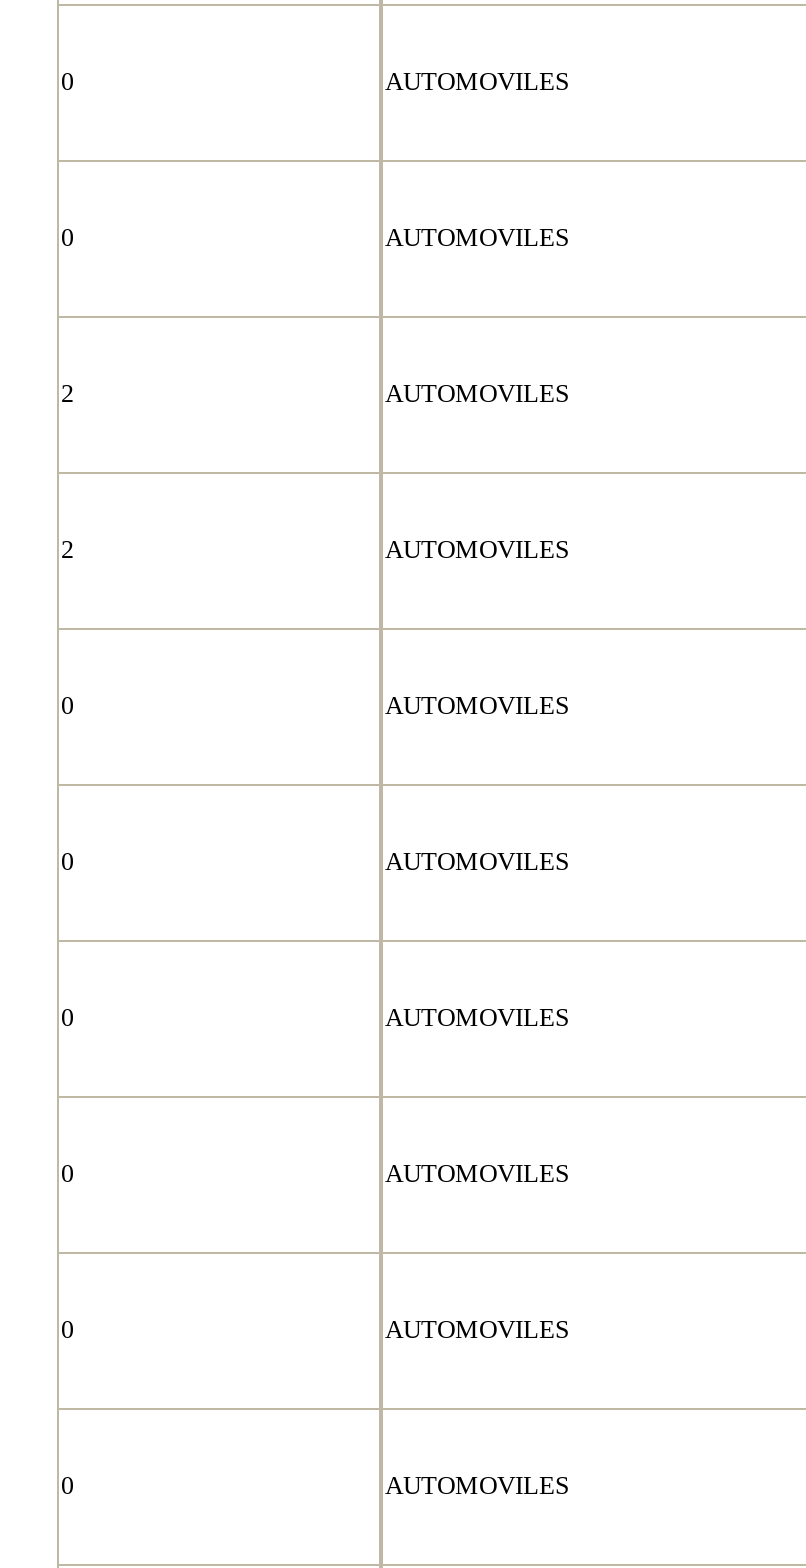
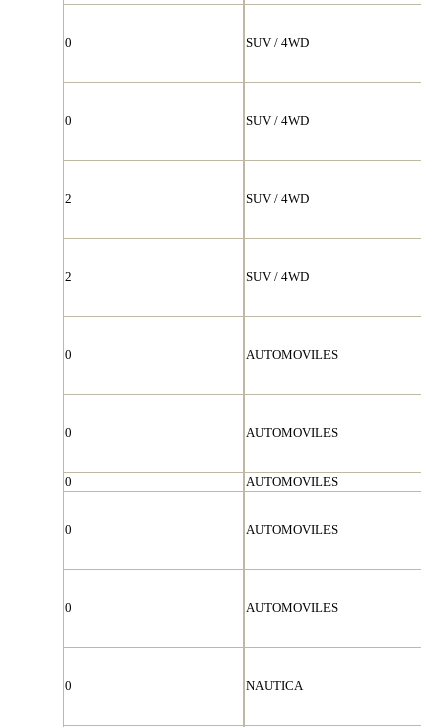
[385,66,569,96] AUTOMOVILES -> [246,35,309,50] SUV / 4WD
[385,222,569,252] AUTOMOVILES -> [246,113,309,128] SUV / 4WD
[385,378,569,408] AUTOMOVILES -> [246,191,309,206] SUV / 4WD
[385,534,569,564] AUTOMOVILES -> [246,269,309,284] SUV / 4WD
[385,1470,569,1500] AUTOMOVILES -> [246,678,303,693] NAUTICA

